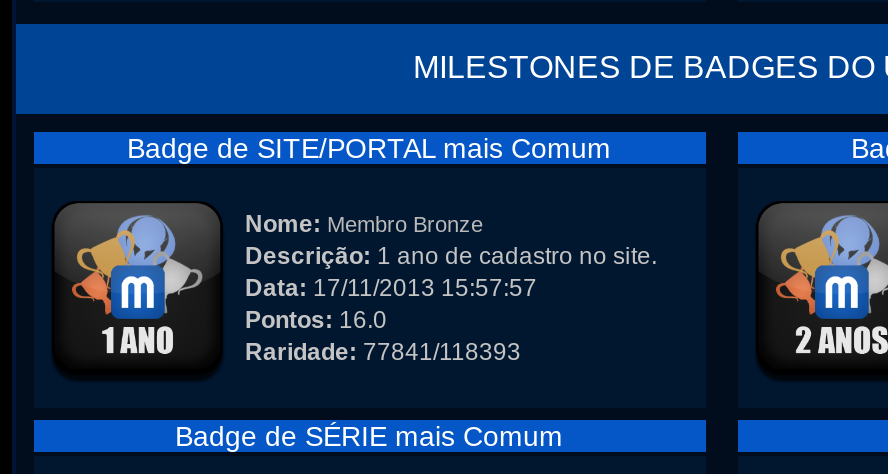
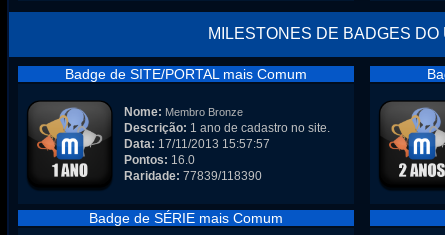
[245,338,521,366] Raridade: 77841/118393 -> [123,169,261,183] Raridade: 77839/118390

